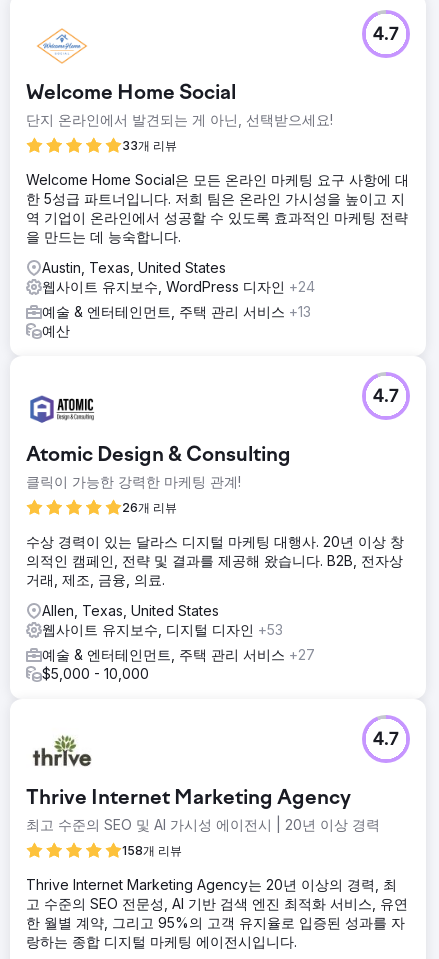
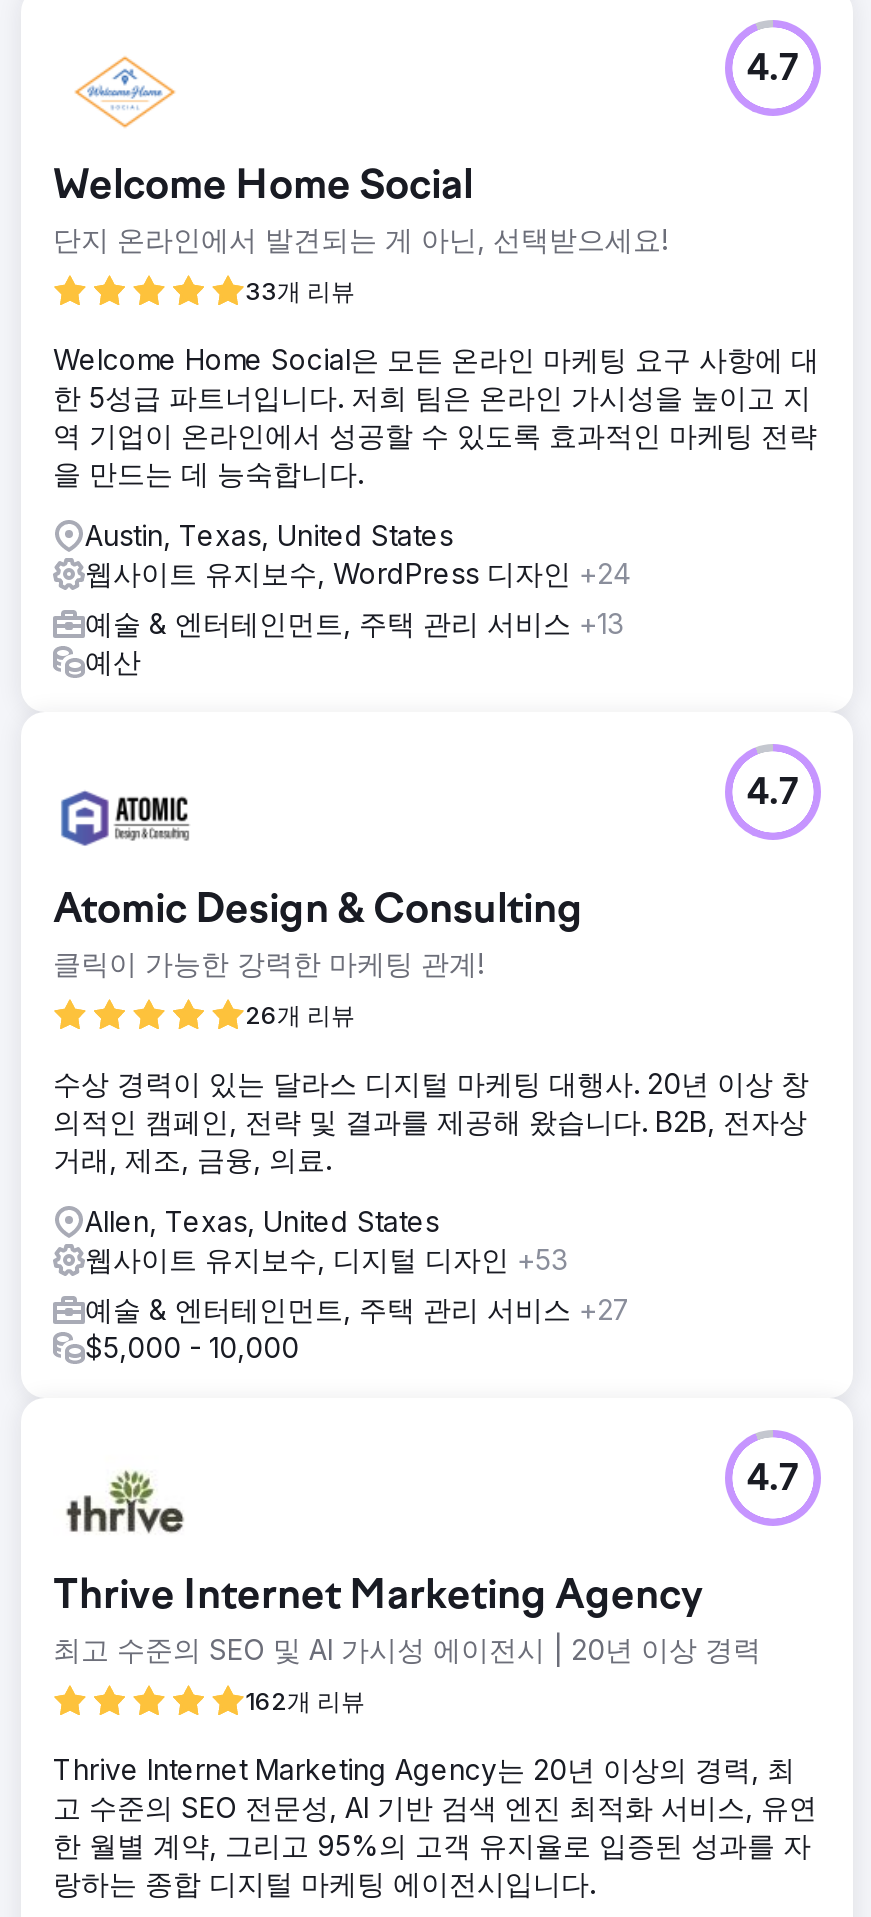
[122,843,182,858] 158개 리뷰 -> [245,1685,365,1715] 162개 리뷰

